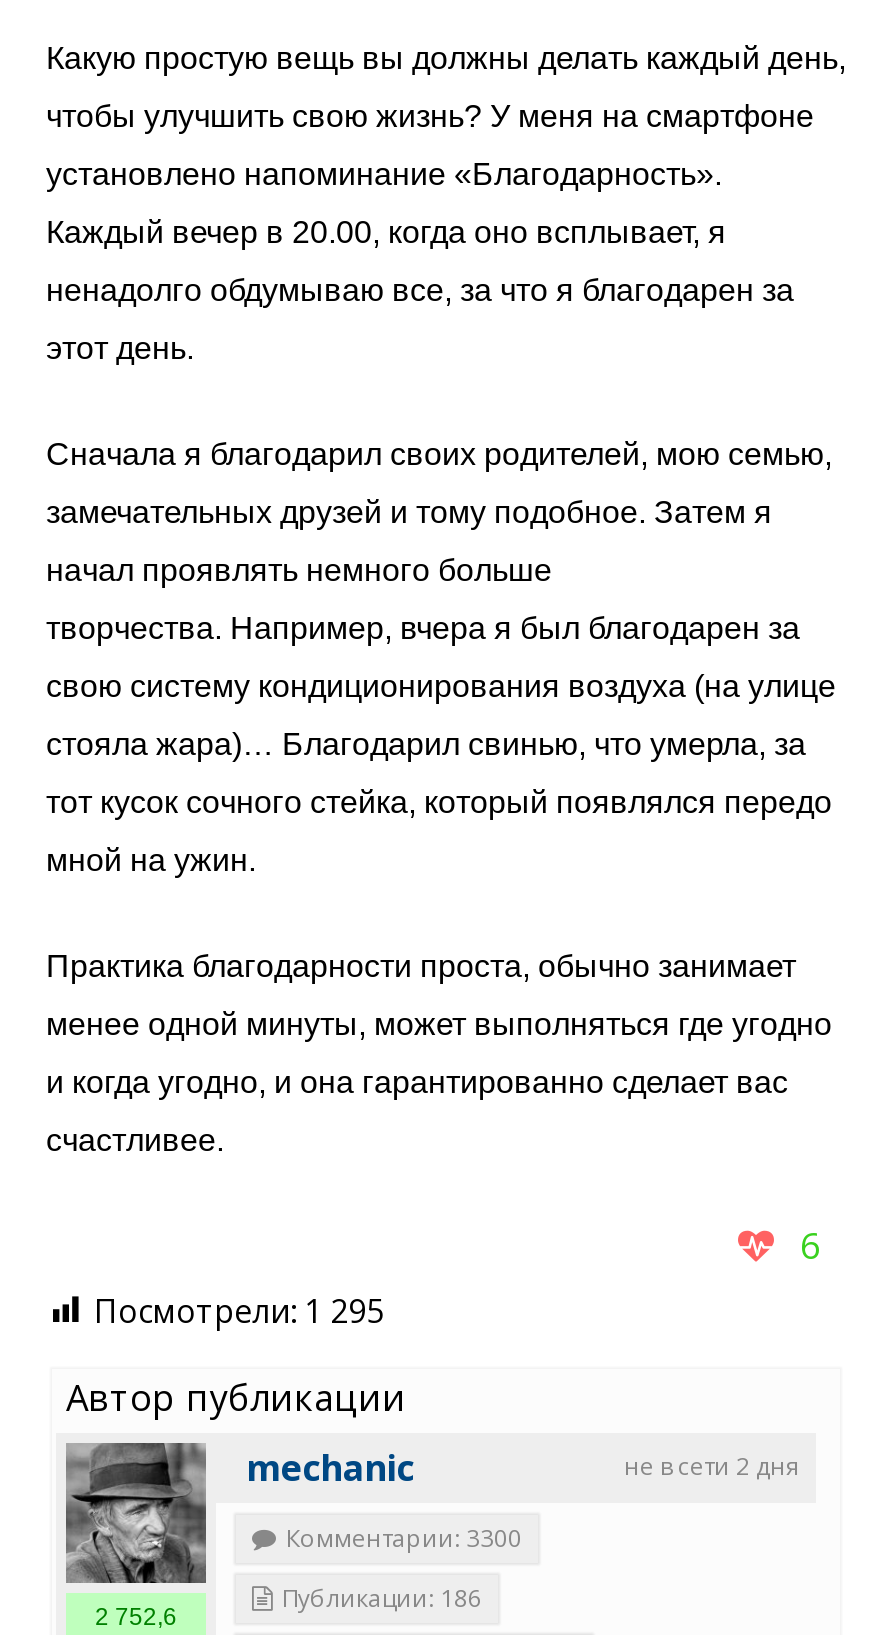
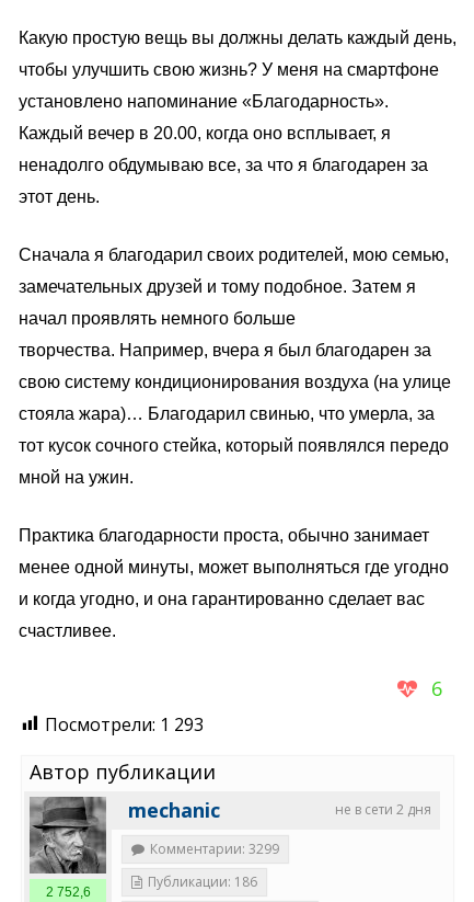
[94,1288,384,1332] Посмотрели: 1 295 -> [45,712,204,736] Посмотрели: 1 293
[286,1520,522,1554] Комментарии: 3300 -> [150,839,279,858] Комментарии: 3299

